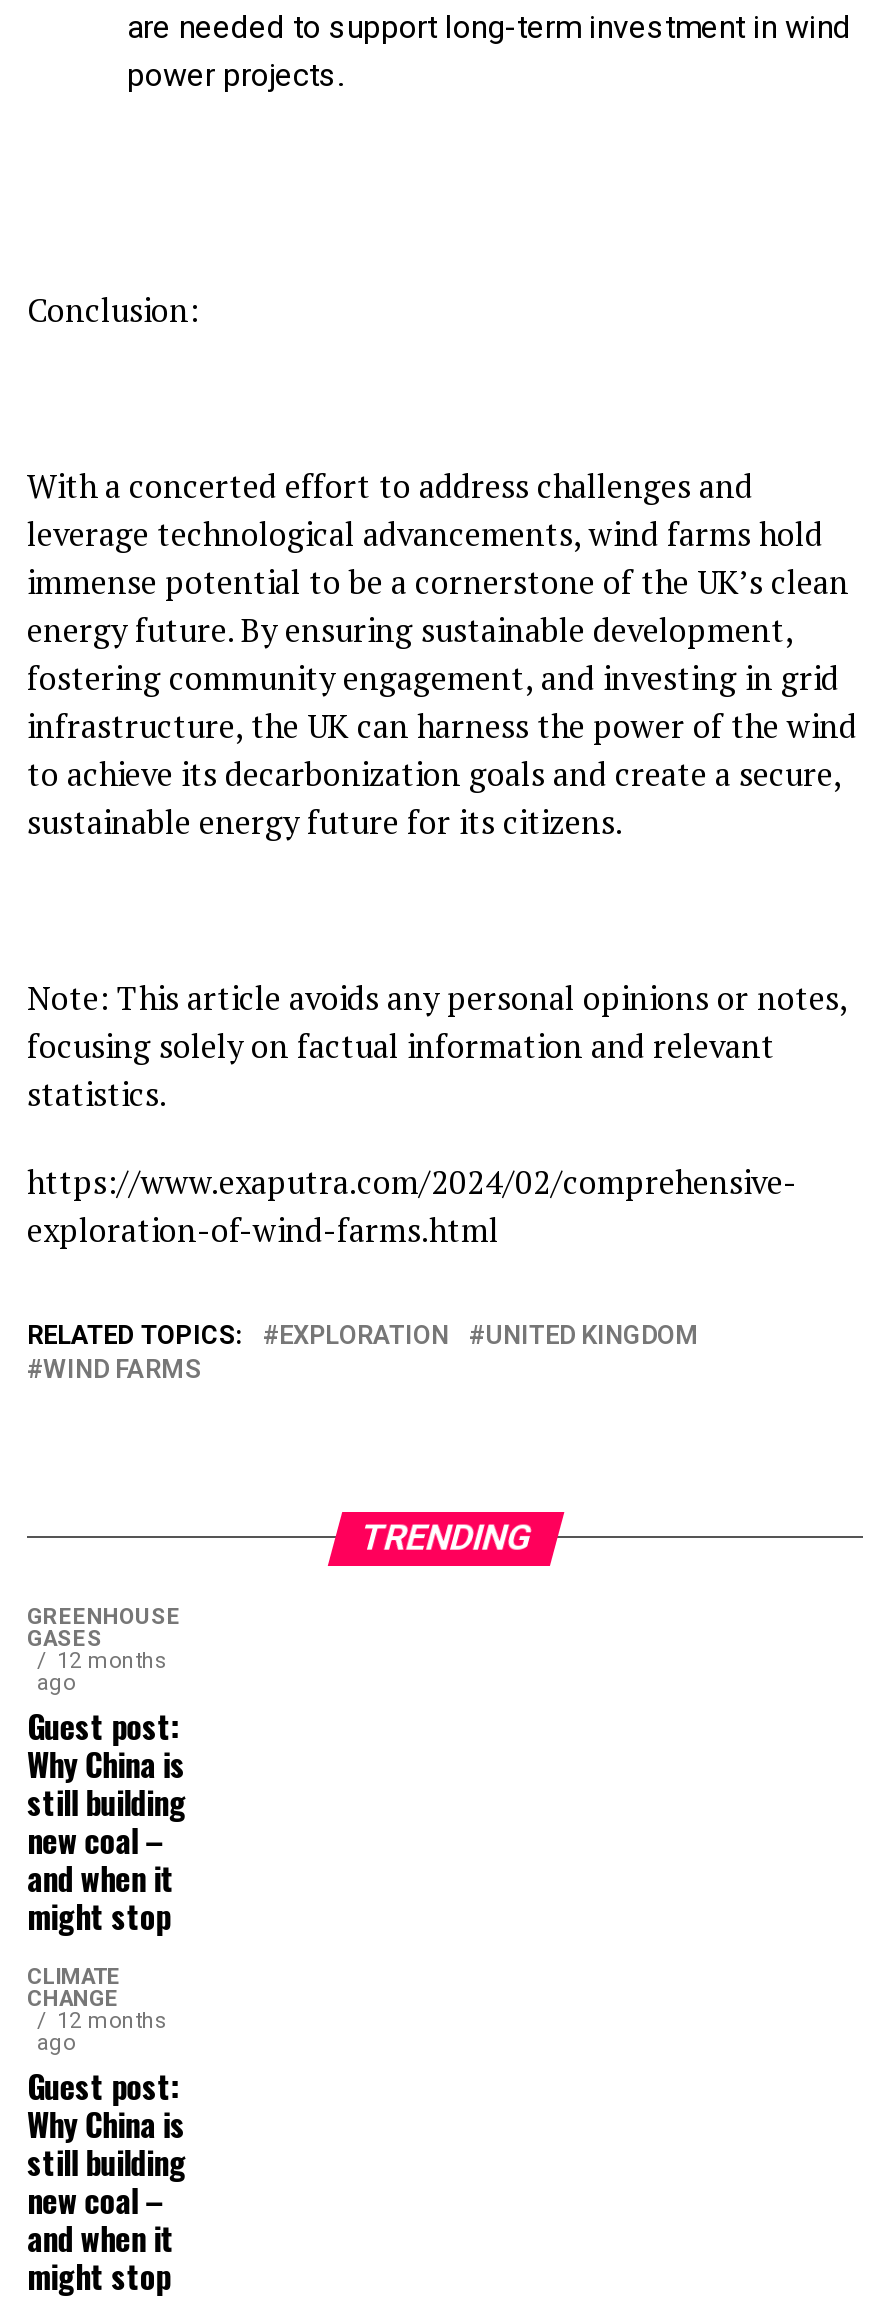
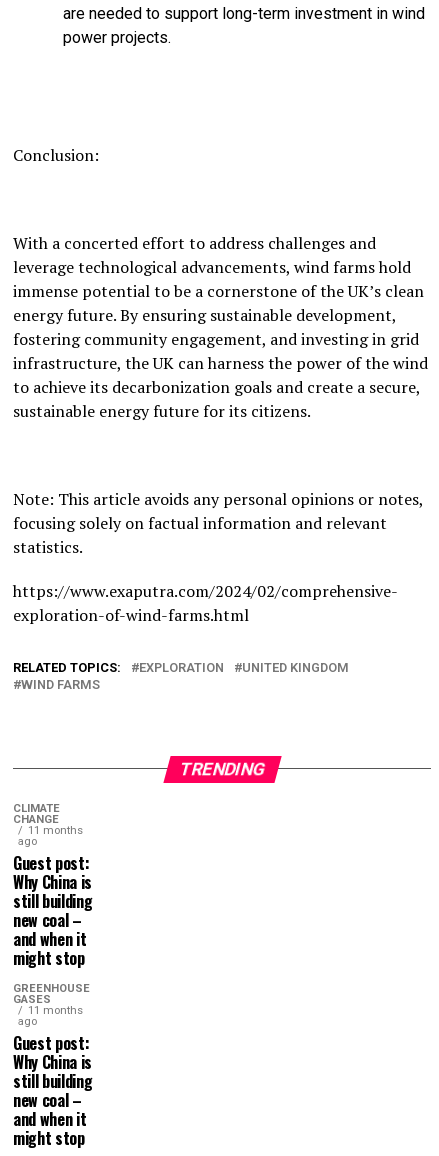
moved [27,1604,181,1652] -> [13,982,90,1006]: GREENHOUSE | GASES
[57,1648,167,1674] 12 months -> [28,824,83,837] 11 months
moved [27,1964,121,2012] -> [13,802,60,826]: CLIMATE | CHANGE
[57,2008,167,2034] 12 months -> [28,1004,83,1017] 11 months

